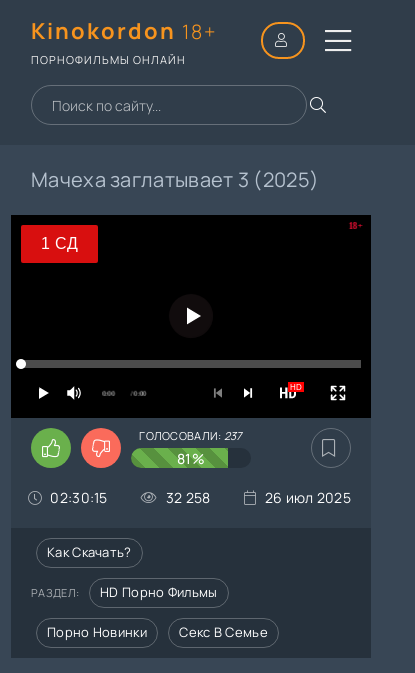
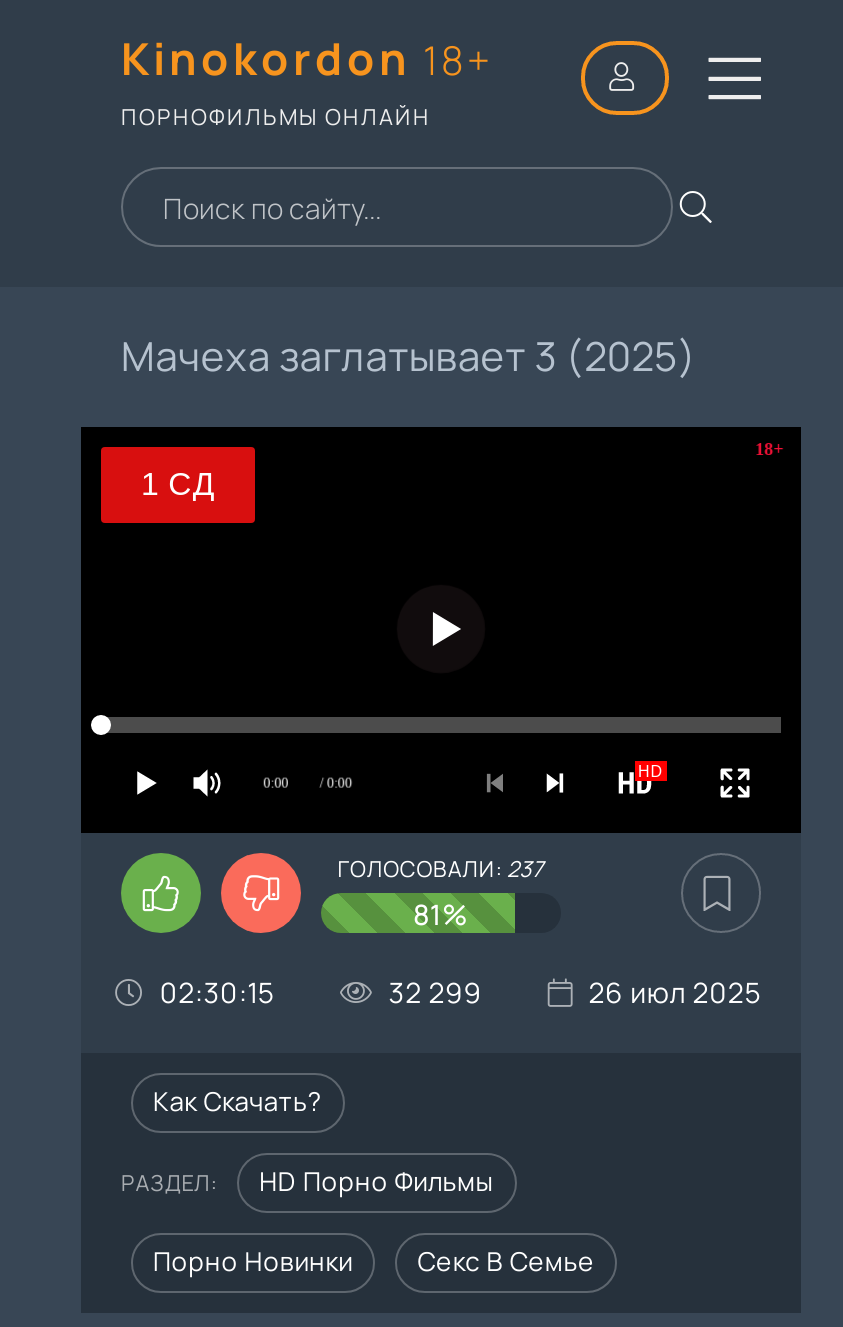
[166,488,211,507] 32 258 -> [389,973,482,1011] 32 299

